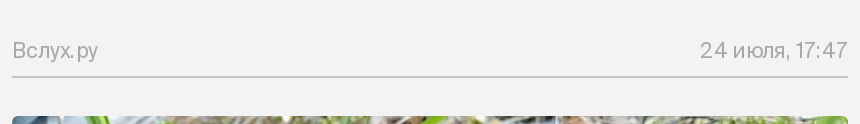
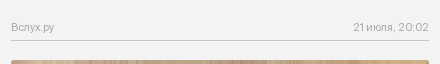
[700,38,848,62] 24 июля, 17:47 -> [353,21,429,33] 21 июля, 20:02

